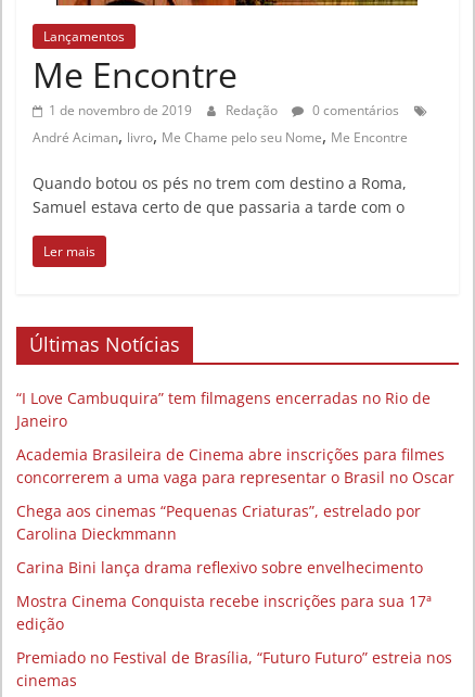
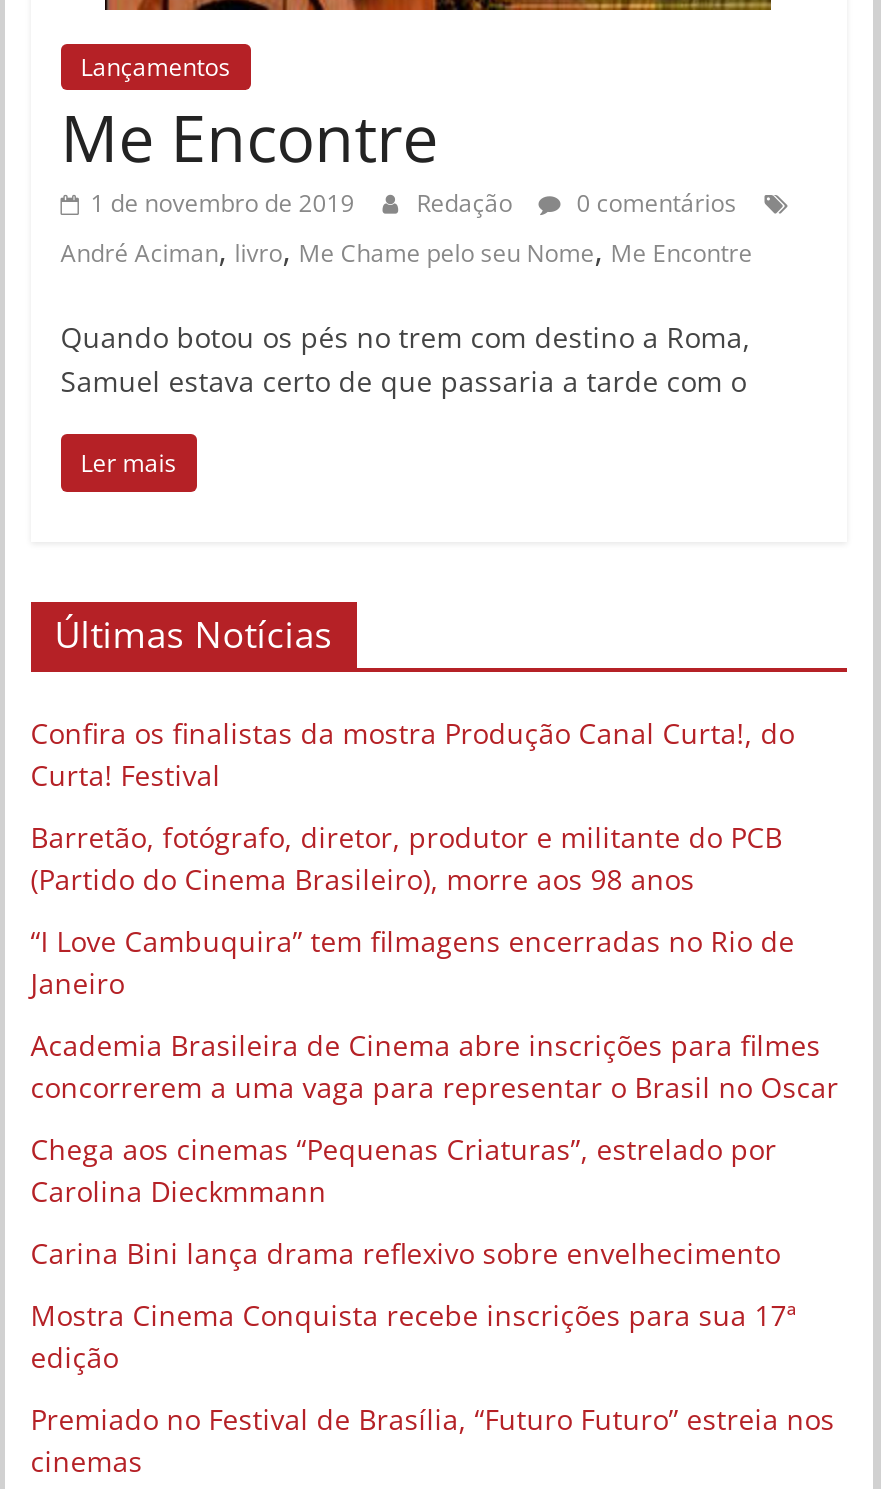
none -> [31,713,795,897] Confira os finalistas da mostra Produção Canal Curta!, do | Curta! Festival | Barretão, fotógrafo, diretor, produtor e militante do PCB | (Partido do Cinema Brasileiro), morre aos 98 anos

